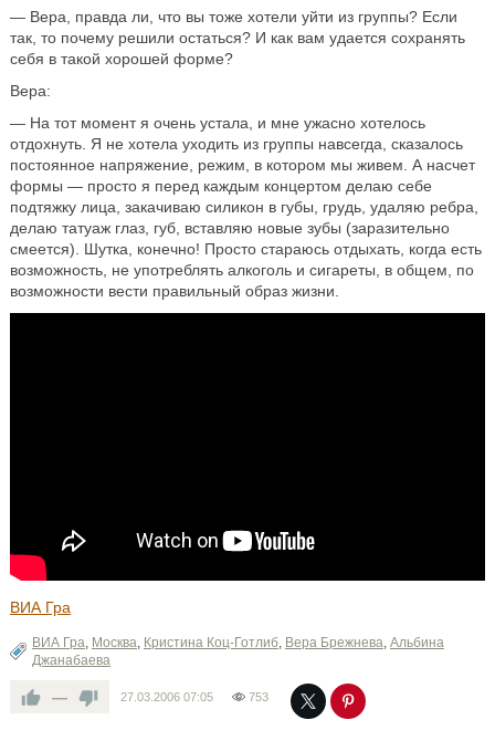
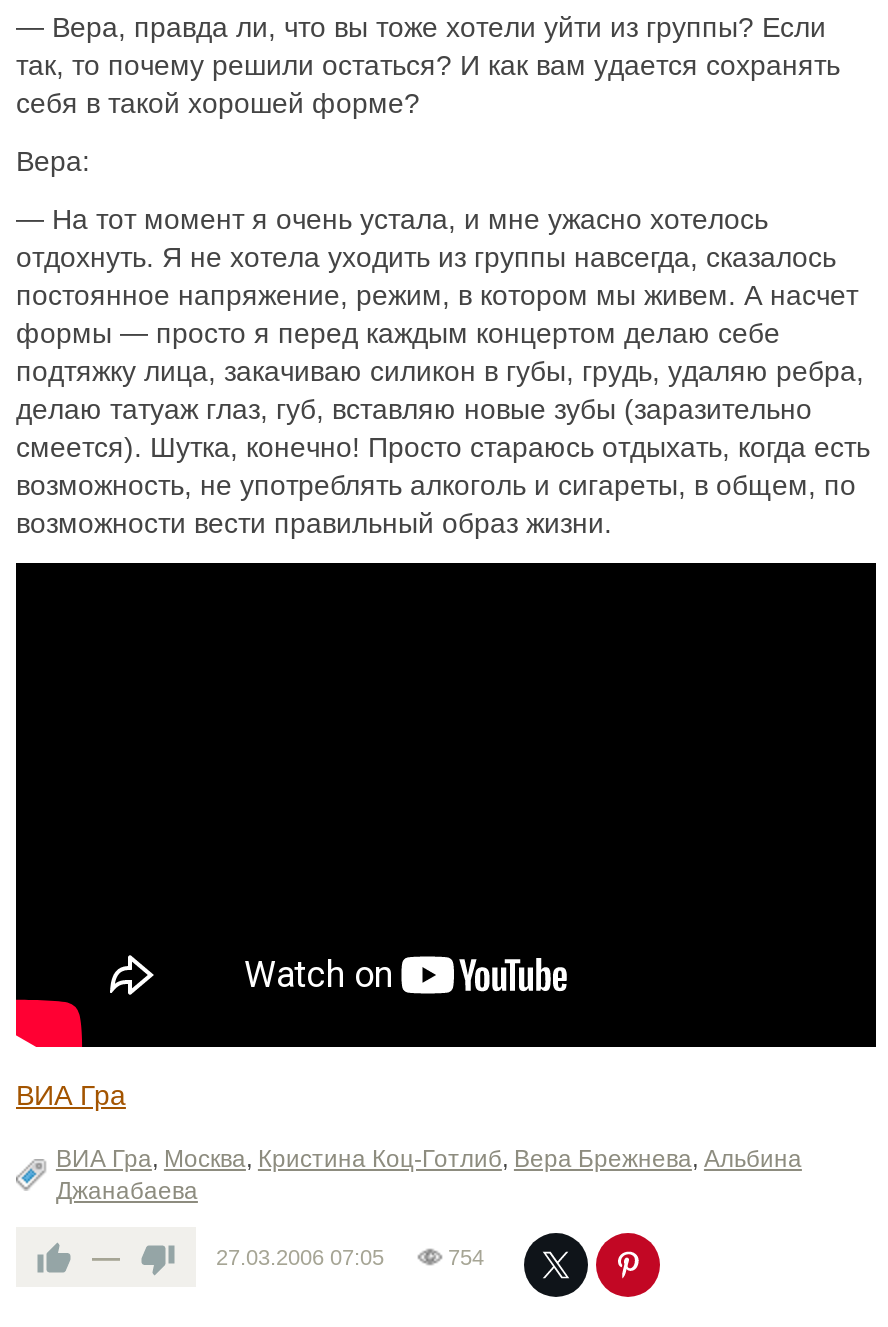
[249,690,268,704] 753 -> [448,1245,484,1269] 754

